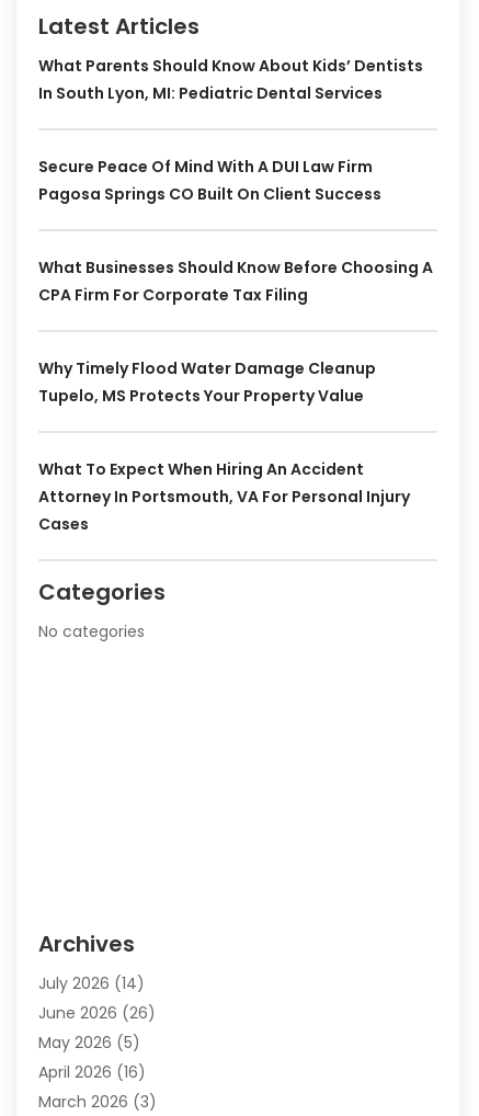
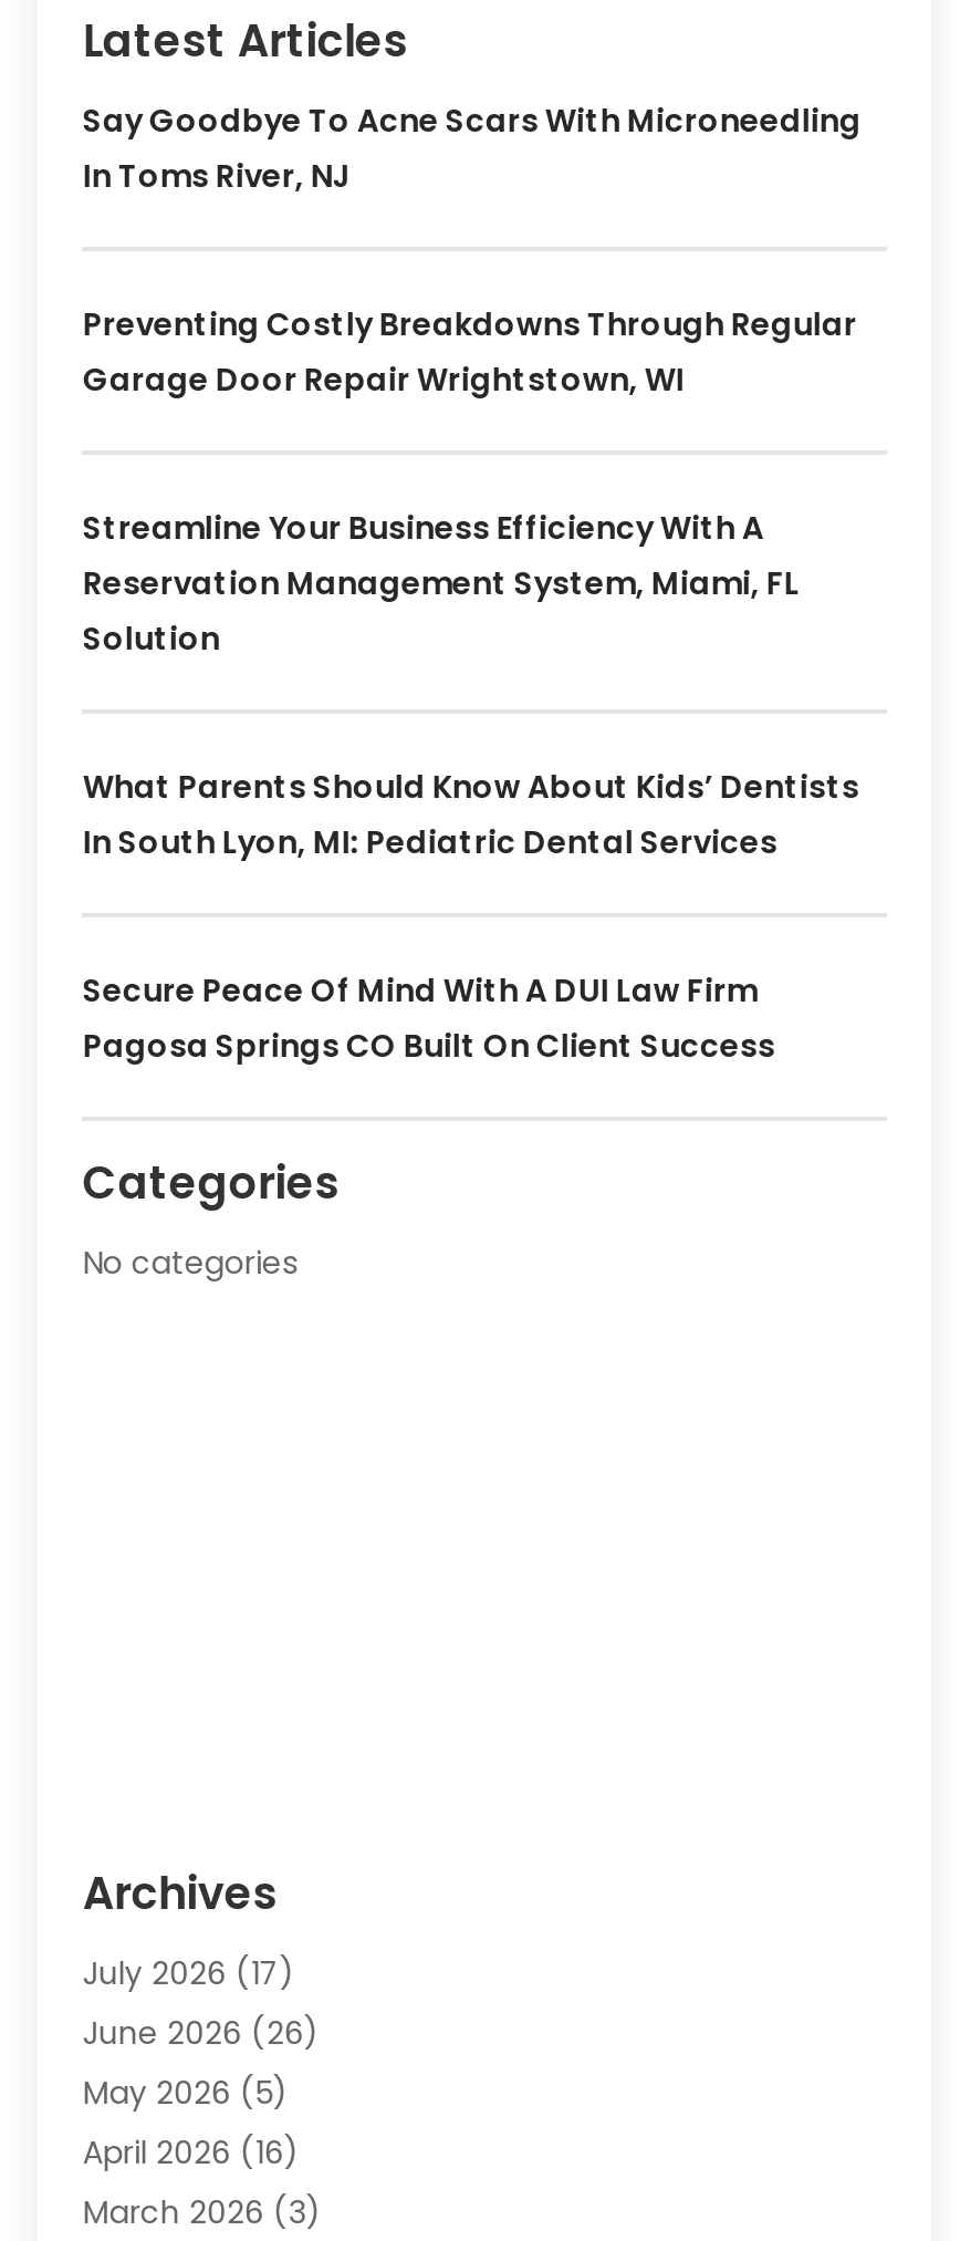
none -> [83,98,861,660] Say Goodbye To Acne Scars With Microneedling | In Toms River, NJ | Preventing Costly Breakdowns Through Regular | Garage Door Repair Wrightstown, WI | Streamline Your Business Efficiency With A | Reservation Management System, Miami, FL | Solution
moved [39,55,424,205] -> [83,764,859,1068]: What Parents Should Know About Kids’ Dentists | In South Lyon, MI: Pediatric Dental Services | Secure Peace Of Mind With A DUI Law Firm | Pagosa Springs CO Built On Client Success
[39,256,433,535] What Businesses Should Know Before Choosing A | CPA Firm For Corporate Tax Filing | Why Timely Flood Water Damage Cleanup | Tupelo, MS Protects Your Property Value | What To Expect When Hiring An Accident | Attorney In Portsmouth, VA For Personal Injury | Cases -> none
[39,972,145,994] July 2026 (14) -> [83,1951,295,1995] July 2026 (17)

